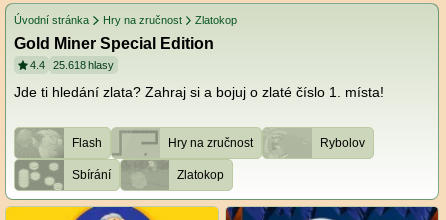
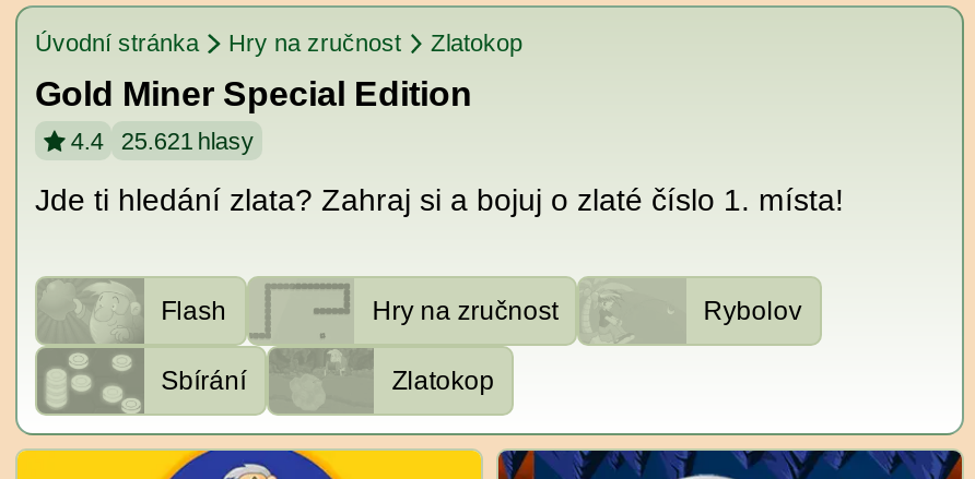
[30,59,114,71] 4.4 25.618 hlasy -> [71,129,254,155] 4.4 25.621 hlasy

